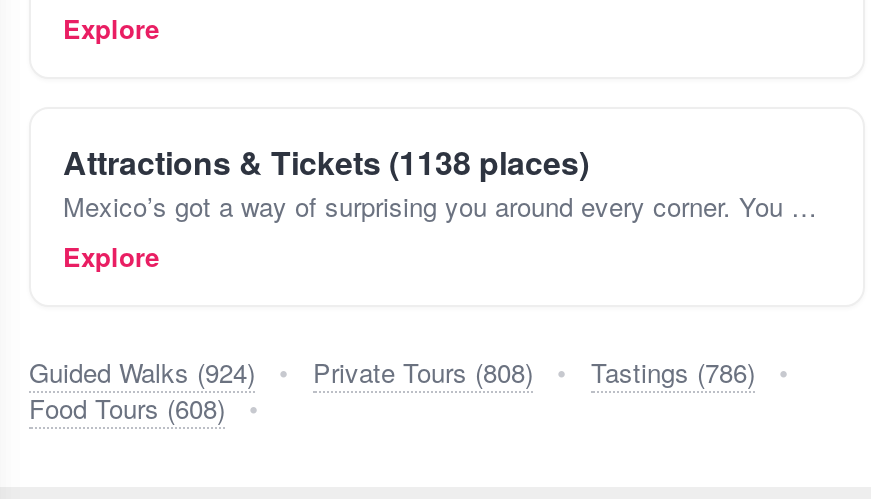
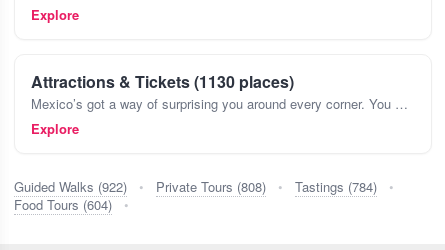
[63,139,589,185] Attractions & Tickets (1138 places) -> [31,70,294,93] Attractions & Tickets (1130 places)
[29,353,255,391] Guided Walks (924) -> [14,177,127,196] Guided Walks (922)
[591,353,755,391] Tastings (786) -> [295,177,377,196] Tastings (784)
[29,389,225,427] Food Tours (608) -> [14,195,112,214] Food Tours (604)

